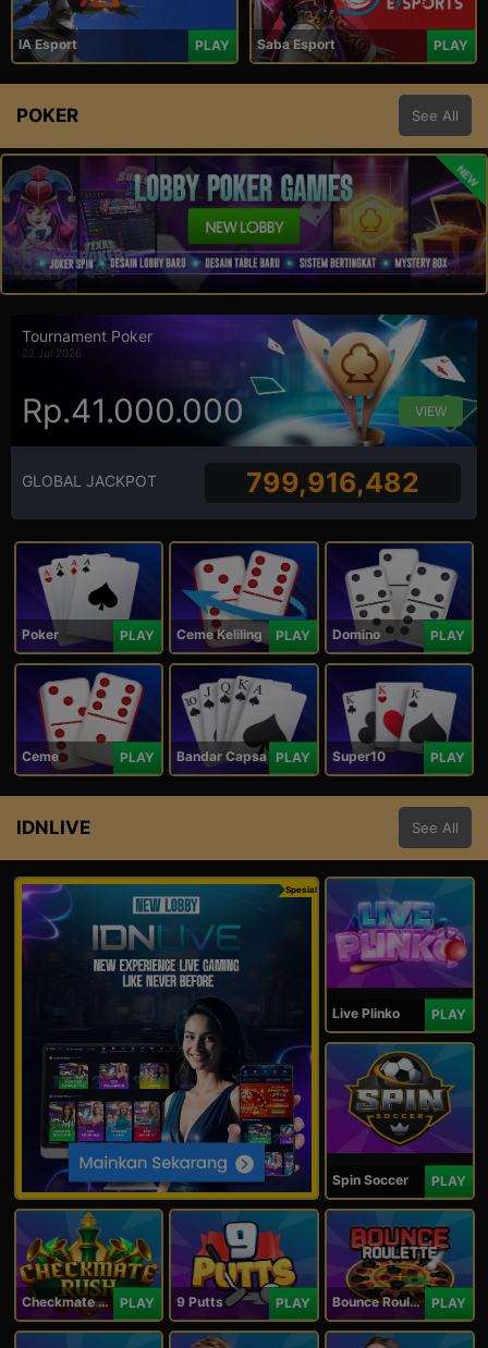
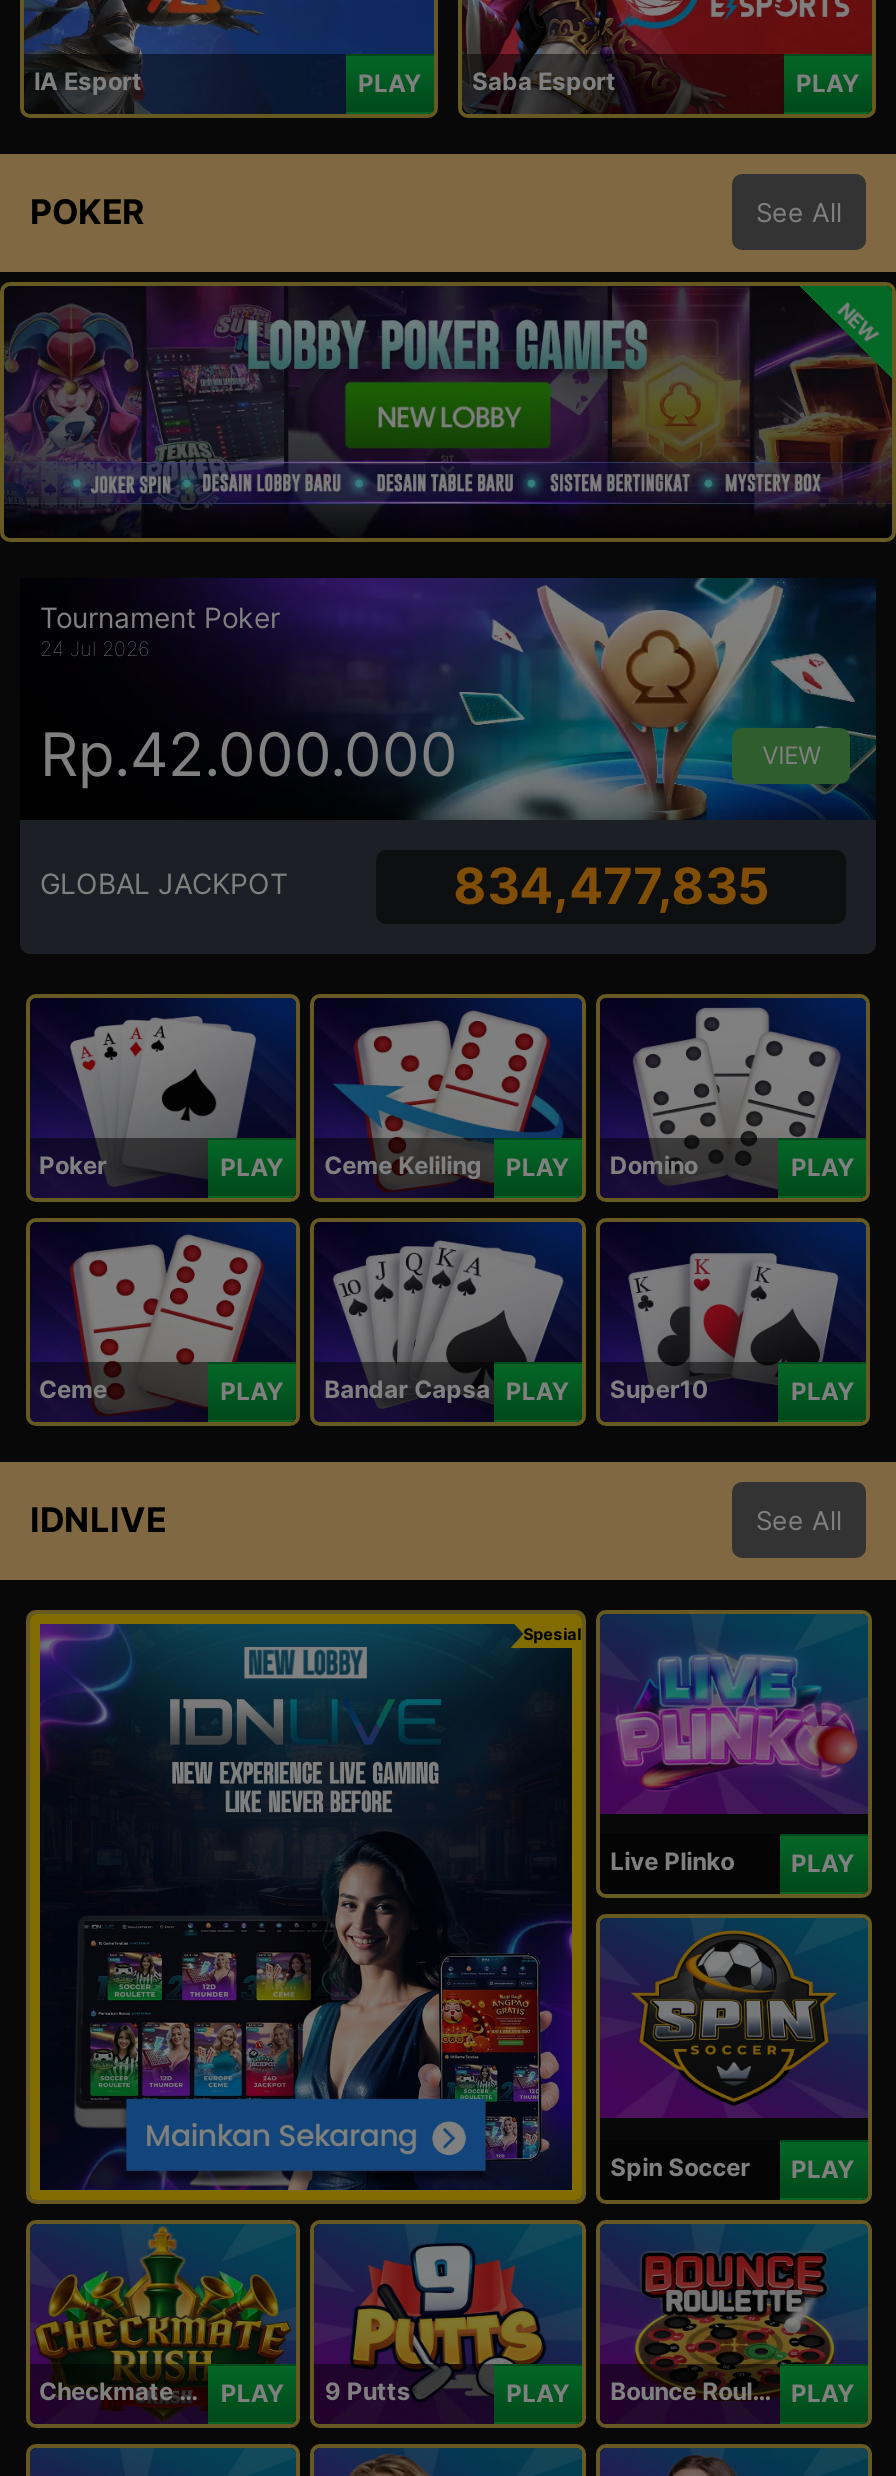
[22,346,82,359] 22 Jul 2026 -> [40,636,150,660] 24 Jul 2026
[22,390,244,430] Rp.41.000.000 -> [40,717,458,789] Rp.42.000.000
[246,466,419,499] 799,916,482 -> [453,856,769,916] 834,477,835

